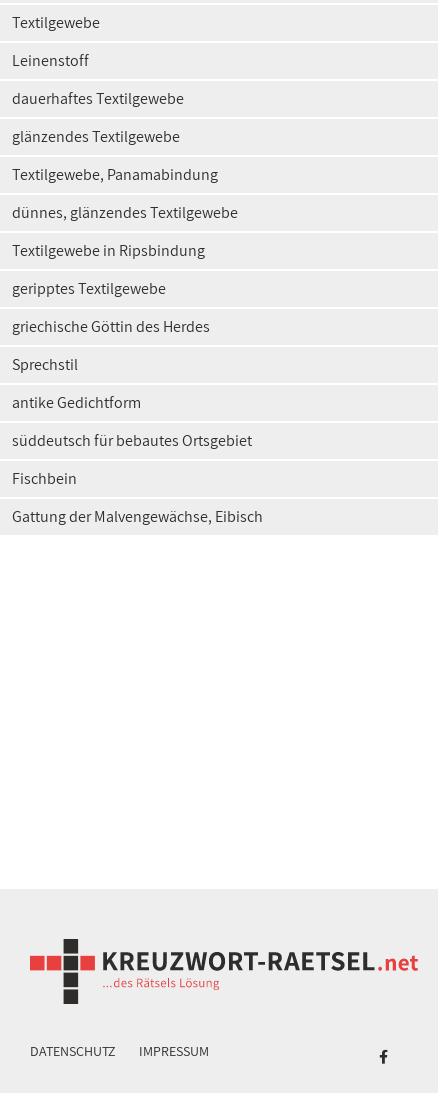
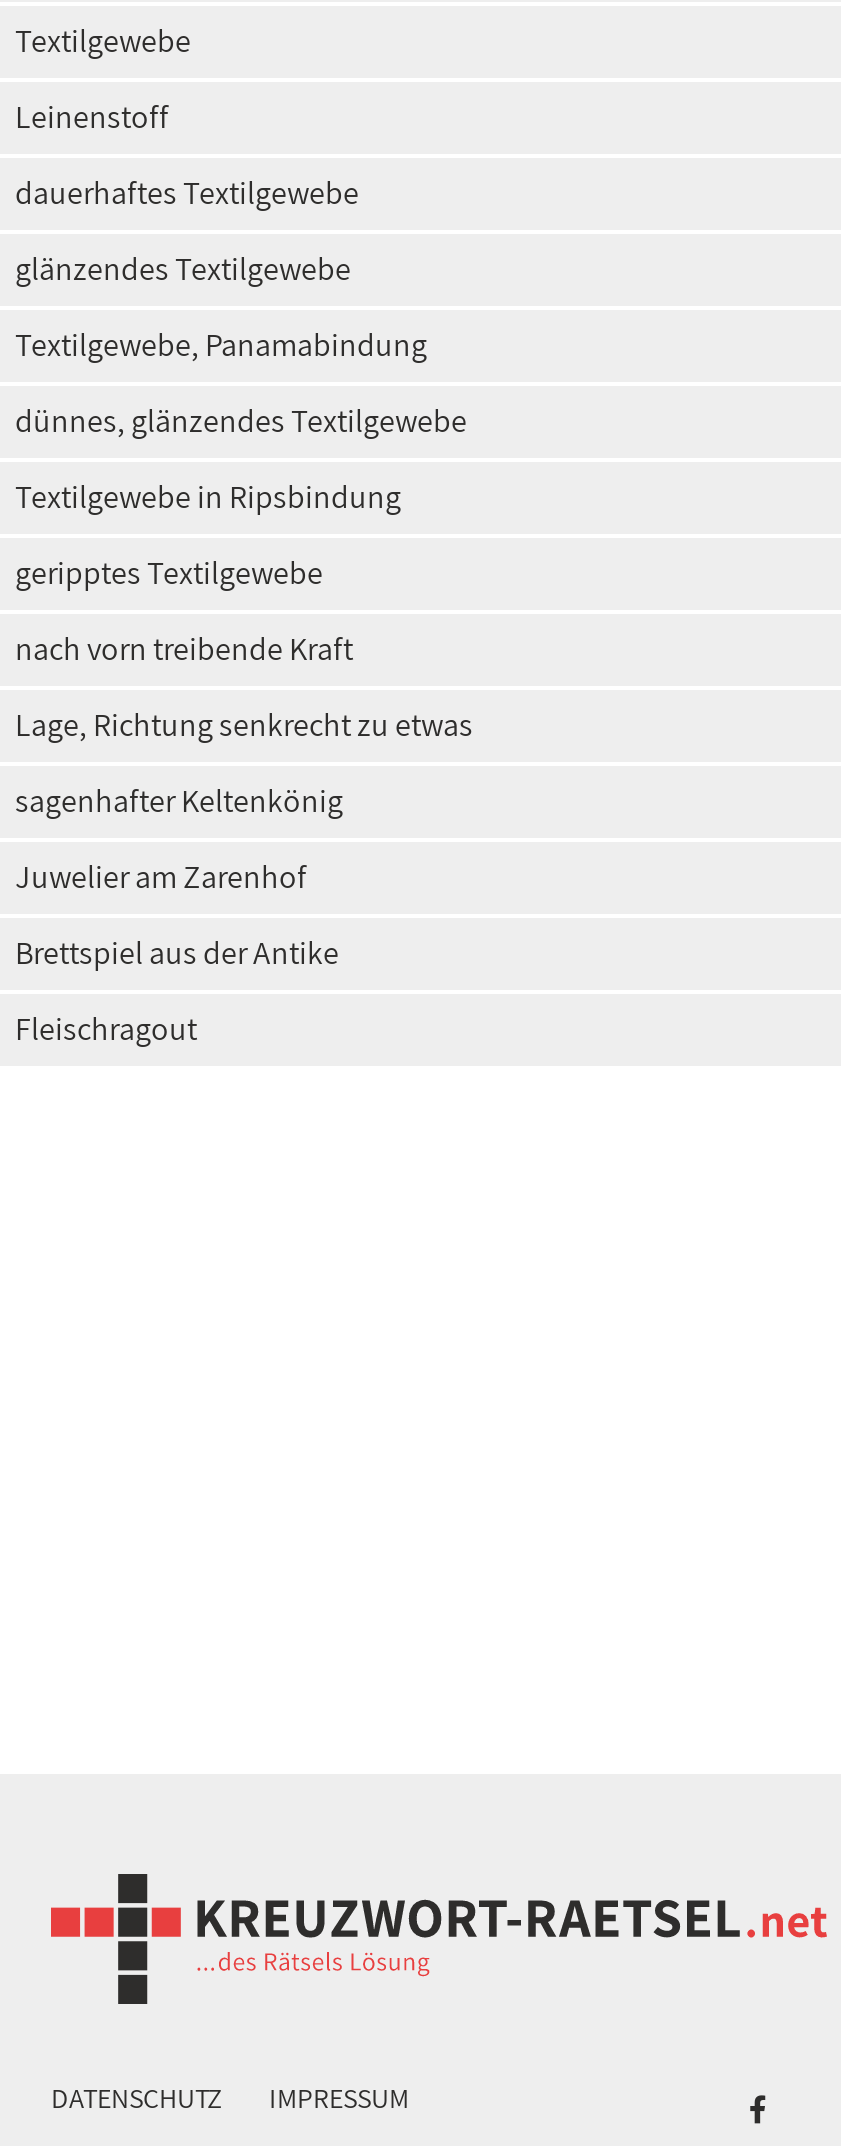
[12,316,210,337] griechische Göttin des Herdes -> [15,628,353,670] nach vorn treibende Kraft
[12,354,78,375] Sprechstil -> [15,704,473,746] Lage, Richtung senkrecht zu etwas
[12,392,141,413] antike Gedichtform -> [15,780,343,822] sagenhafter Keltenkönig
[12,430,252,451] süddeutsch für bebautes Ortsgebiet -> [15,856,307,898] Juwelier am Zarenhof
[12,468,77,489] Fischbein -> [15,932,339,974] Brettspiel aus der Antike
[12,506,263,527] Gattung der Malvengewächse, Eibisch -> [15,1008,197,1050] Fleischragout

